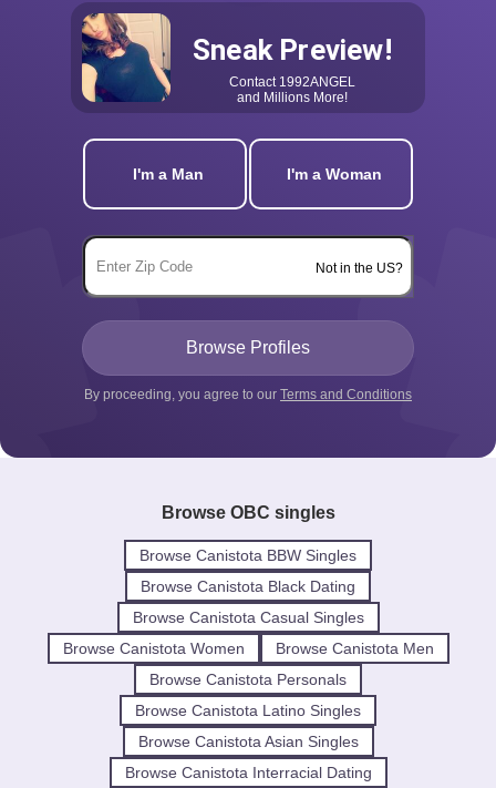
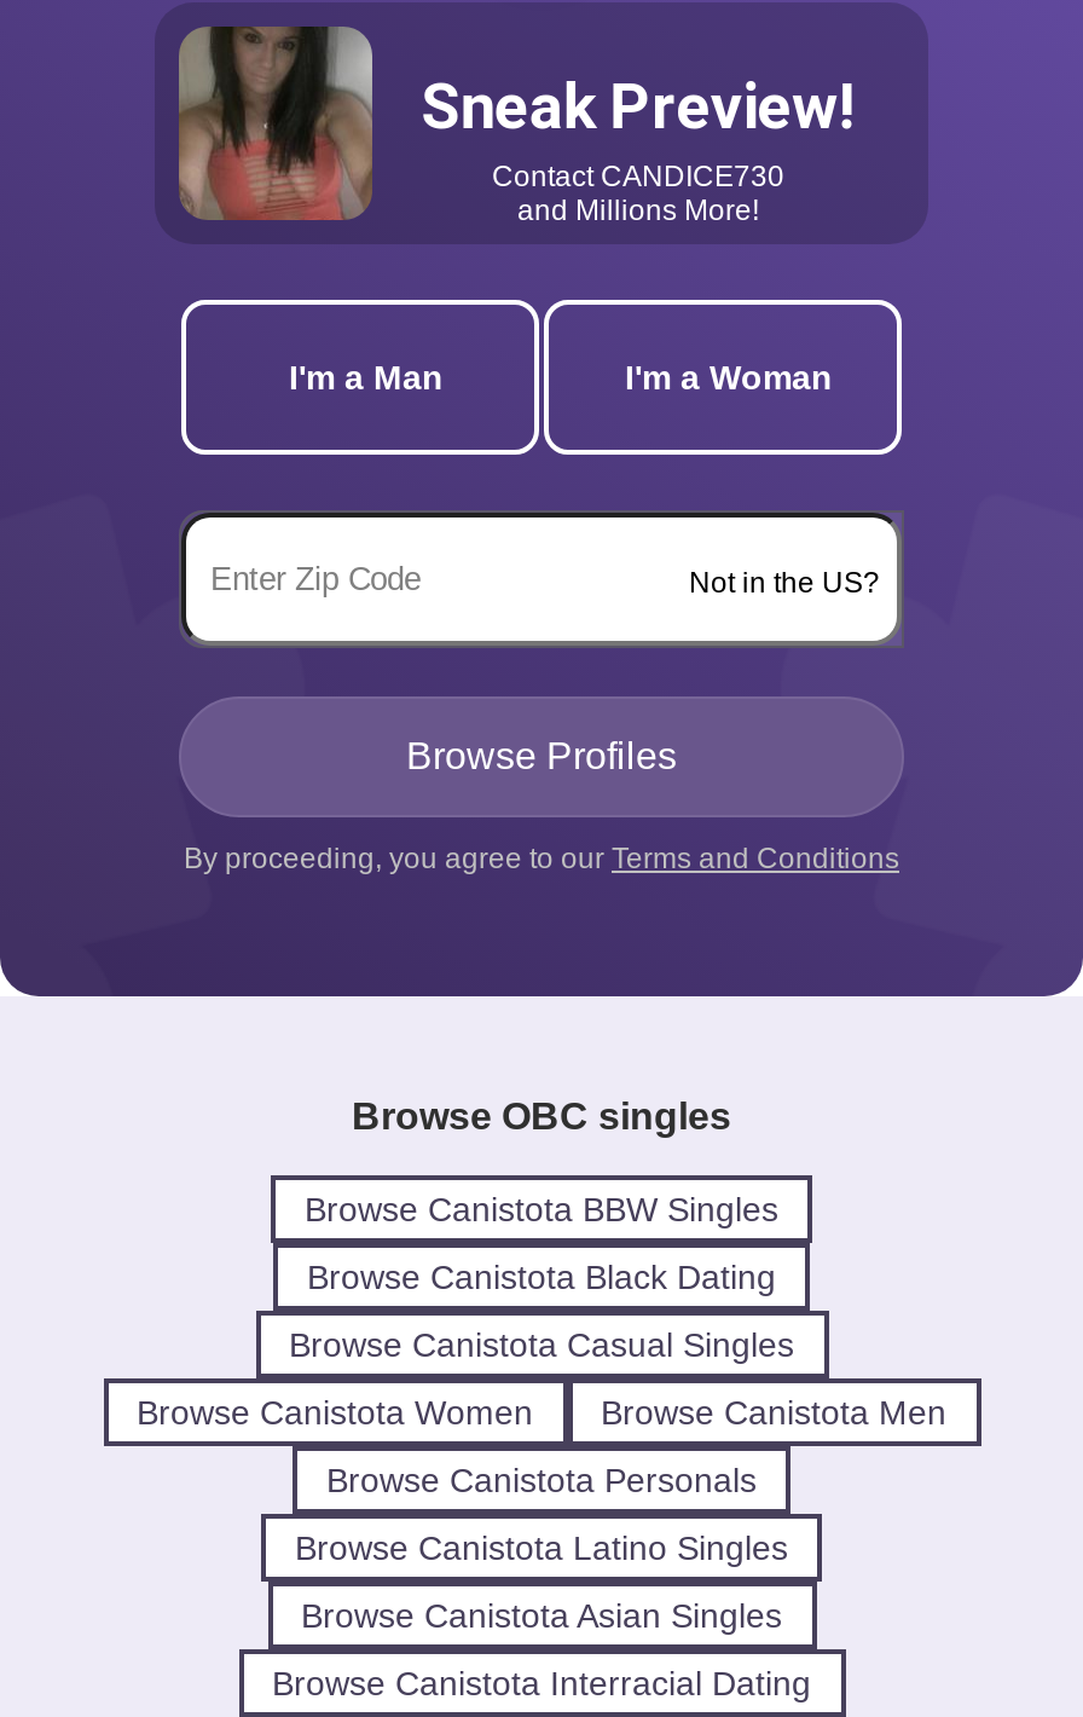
[81,12,172,102] [image] -> [176,24,372,222] [image]
[229,74,355,89] Contact 1992ANGEL -> [492,159,784,192] Contact CANDICE730

